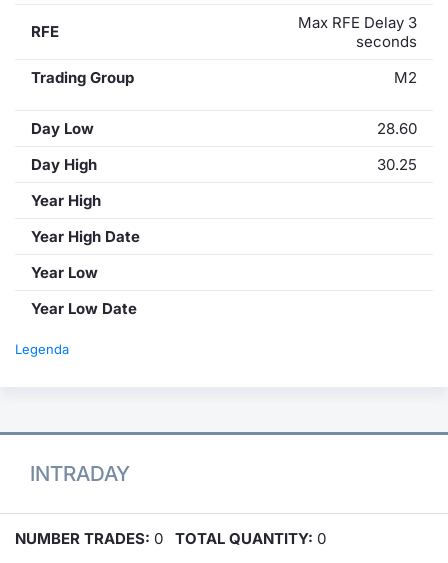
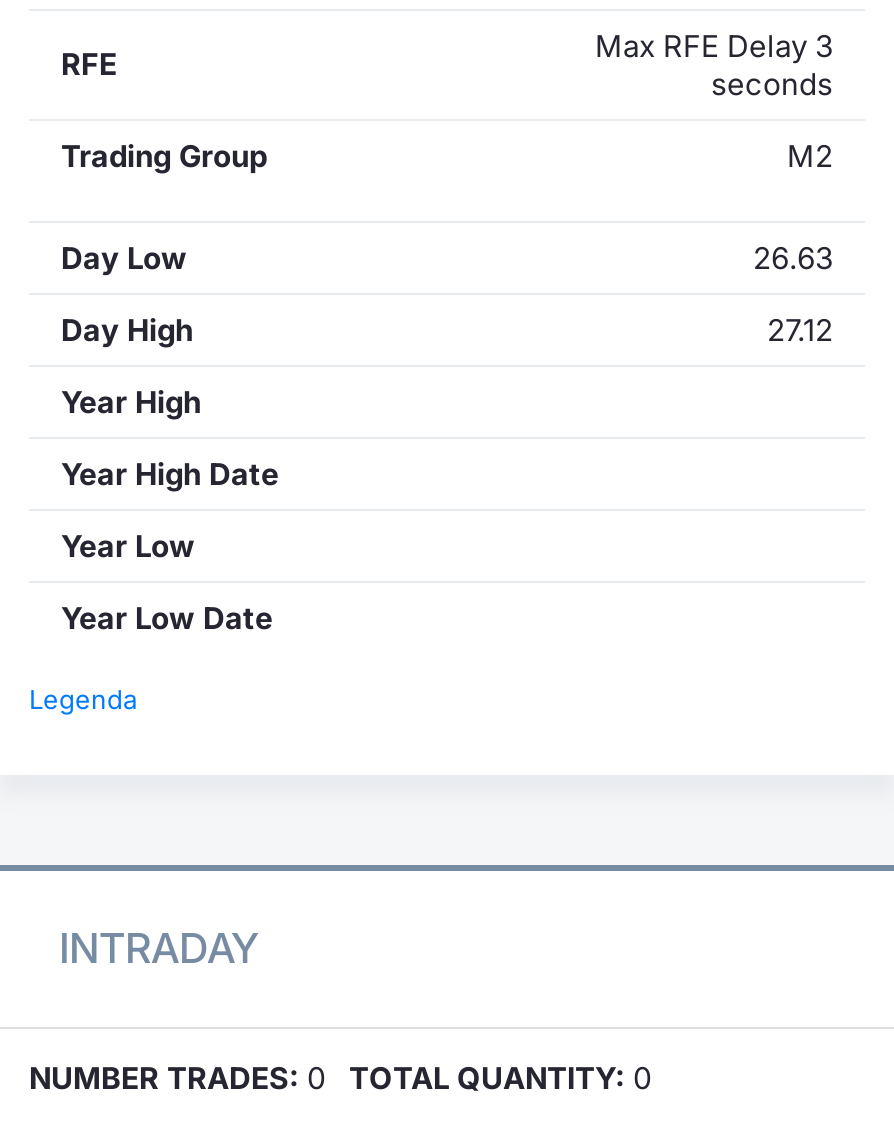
[377,118,417,137] 28.60 -> [753,238,833,276] 26.63
[377,154,417,173] 30.25 -> [767,310,833,348] 27.12

